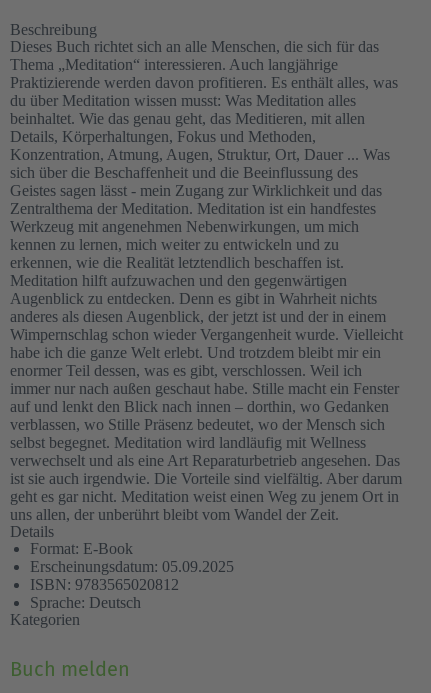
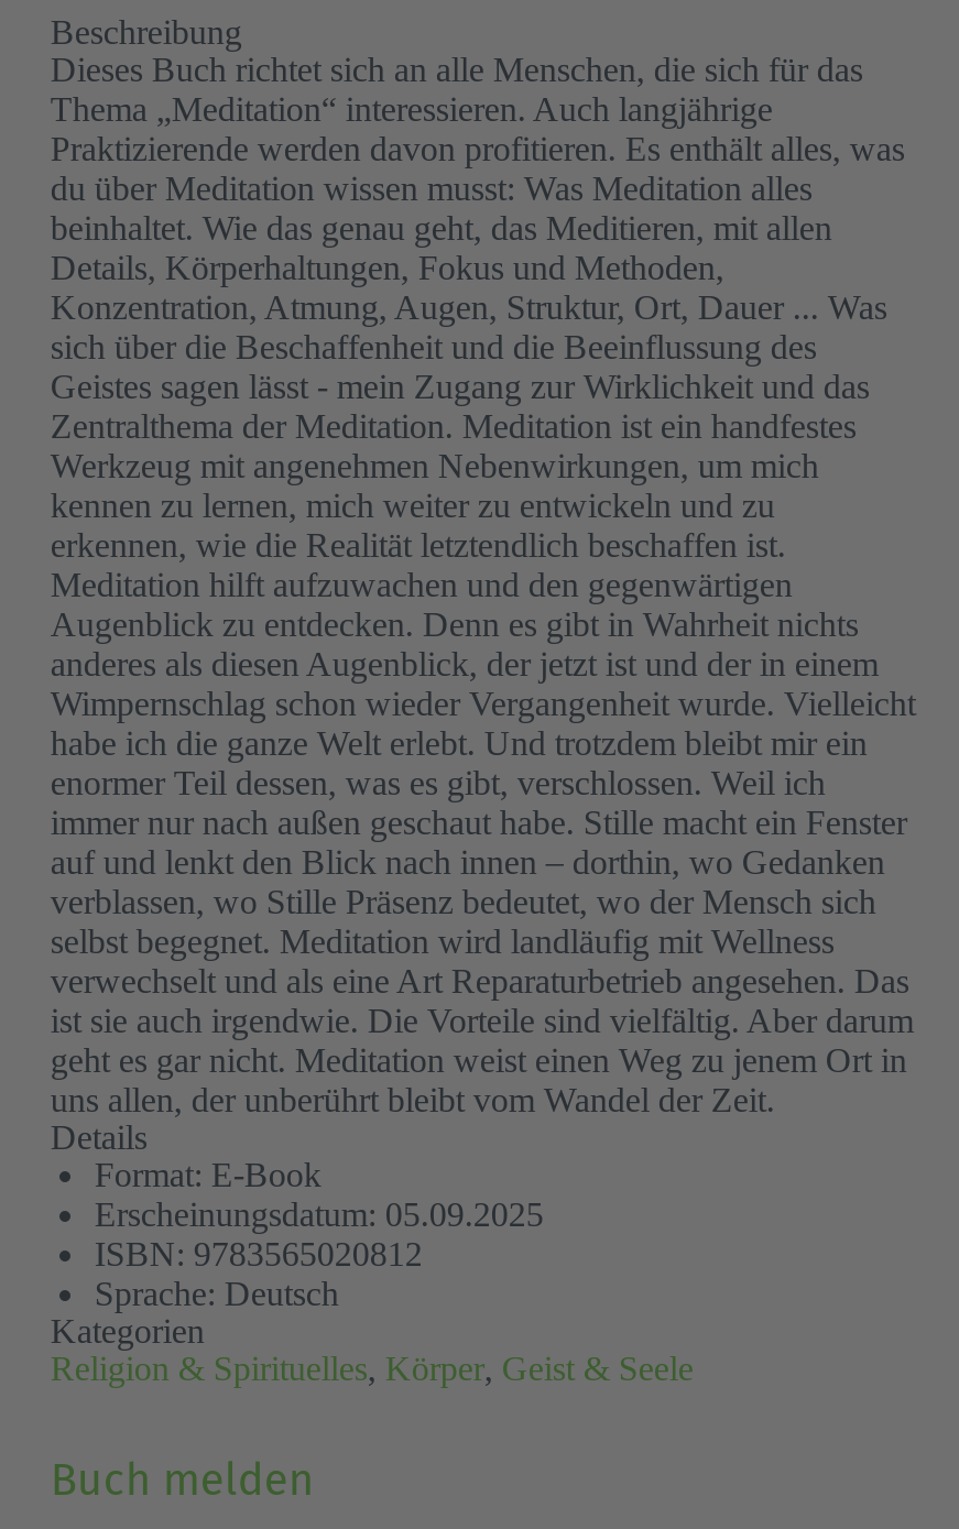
none -> [50,1349,693,1386] Religion & Spirituelles, Körper, Geist & Seele

